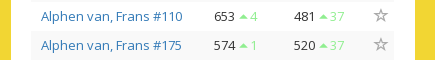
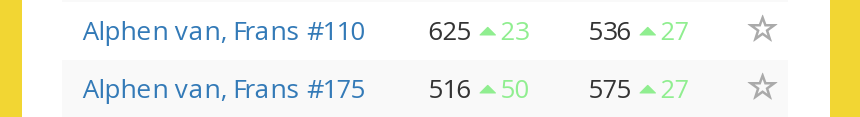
[214,7,235,25] 653 -> [429,12,471,48] 625
[247,7,257,25] 4 -> [495,12,529,48] 23
[294,7,315,25] 481 -> [589,12,631,48] 536
[327,7,344,25] 37 -> [655,12,689,48] 27
[214,36,235,54] 574 -> [429,70,471,106] 516
[247,36,257,54] 1 -> [495,70,529,106] 50
[294,36,315,54] 520 -> [589,70,631,106] 575
[327,36,344,54] 37 -> [655,70,689,106] 27

